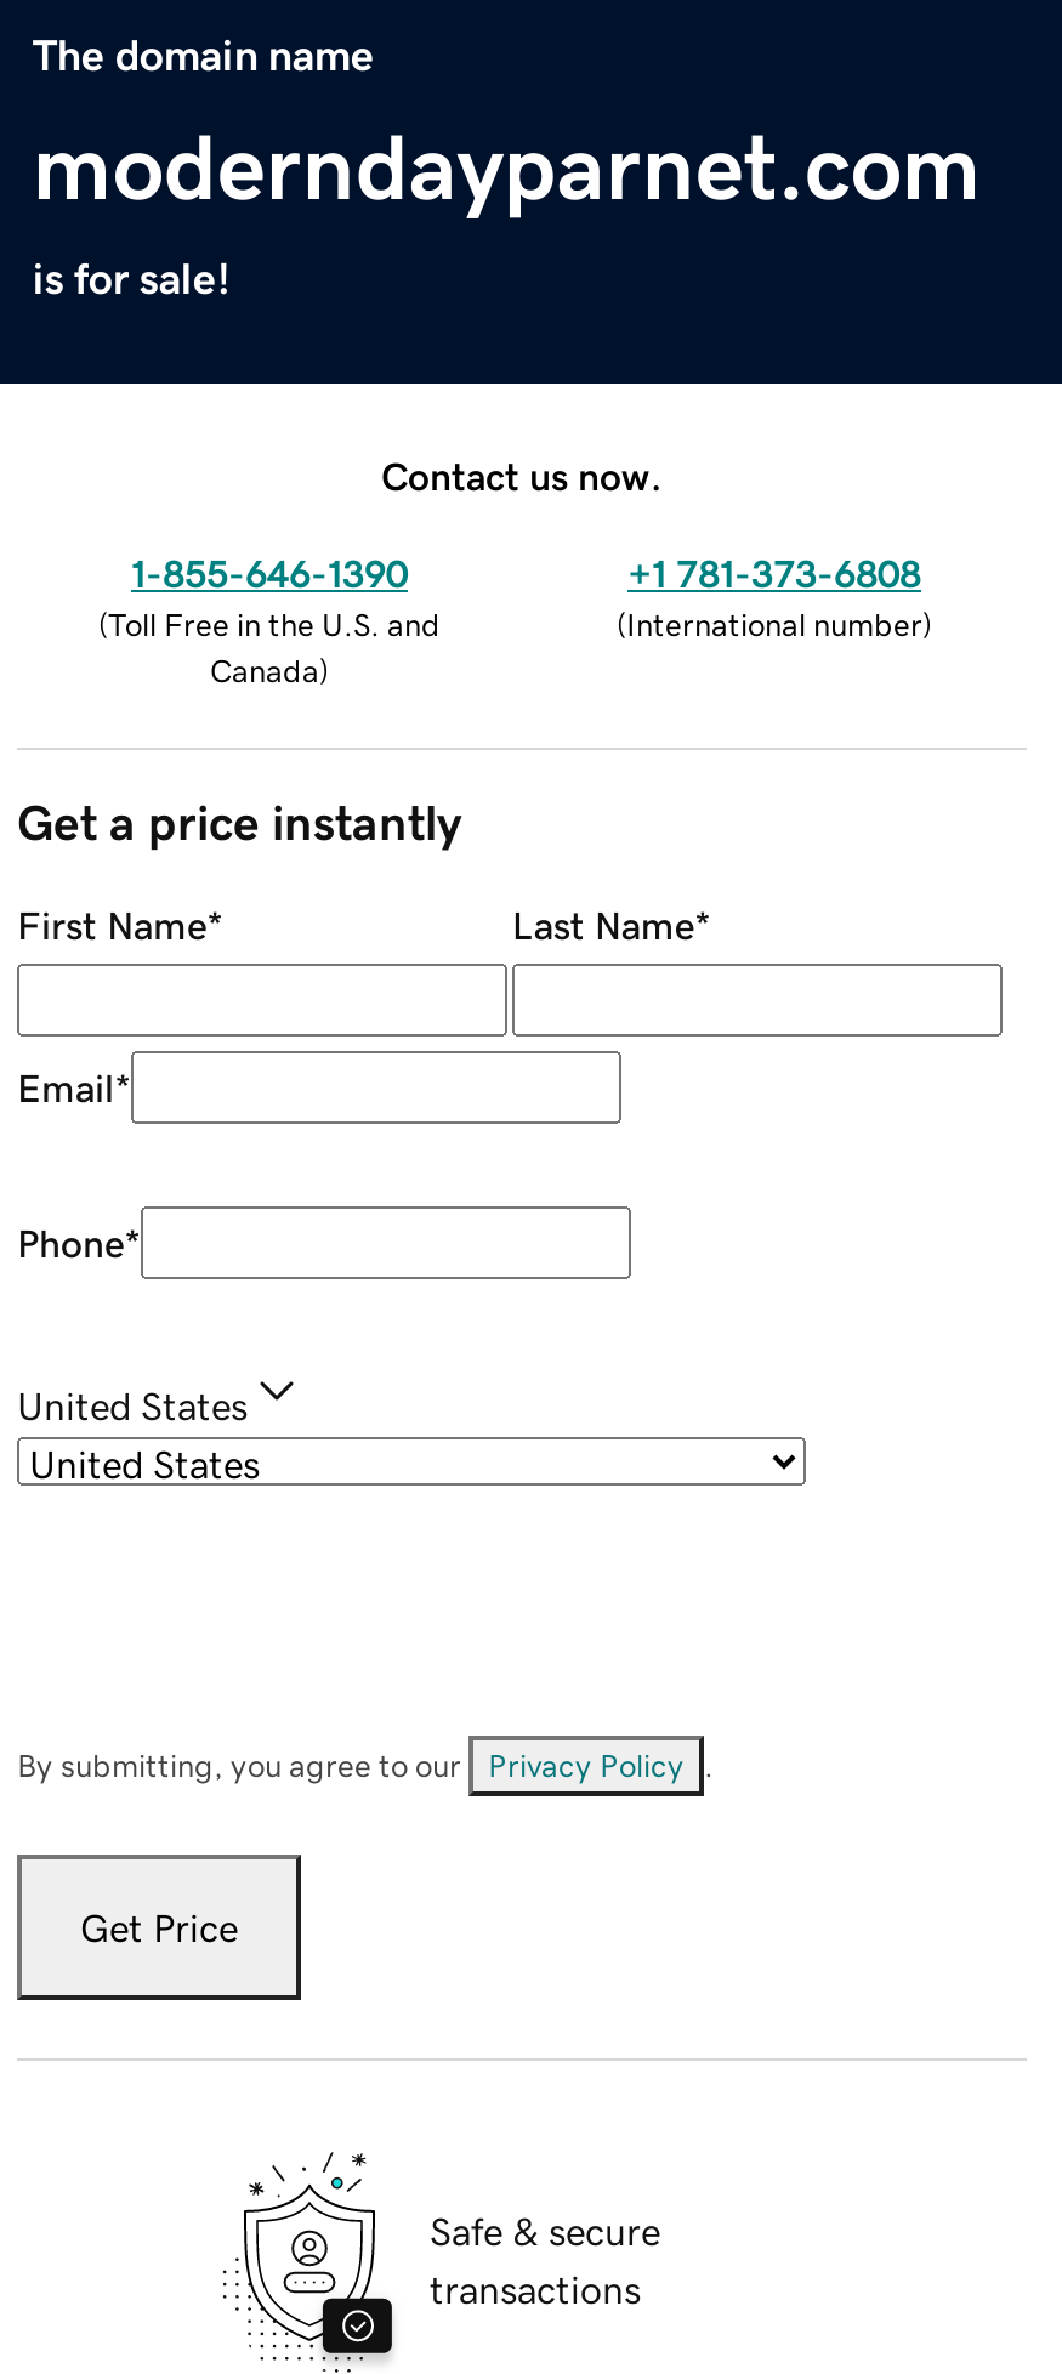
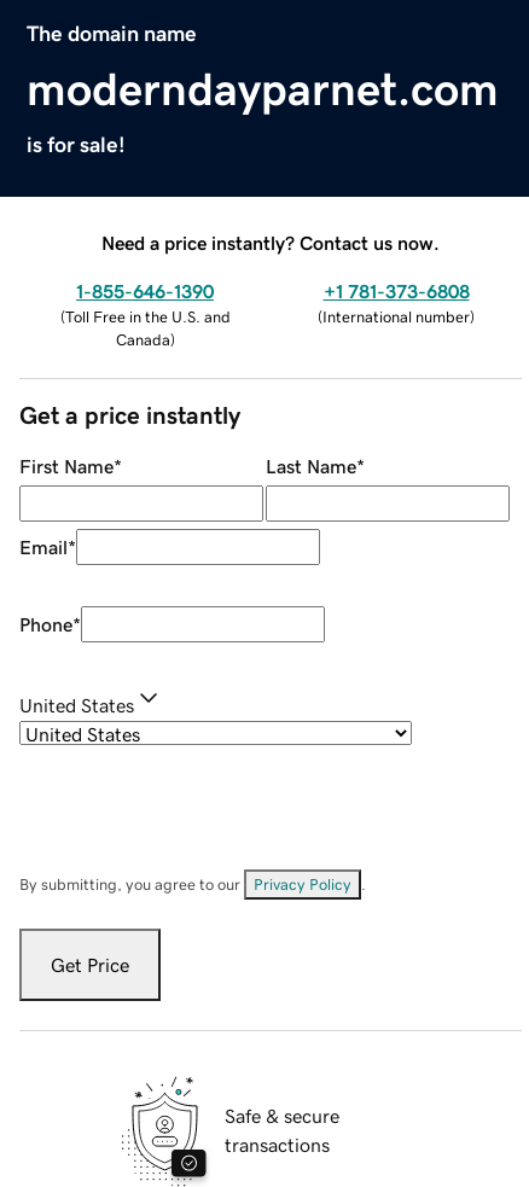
[381,455,663,494] Contact us now. -> [101,233,440,252] Need a price instantly? Contact us now.

